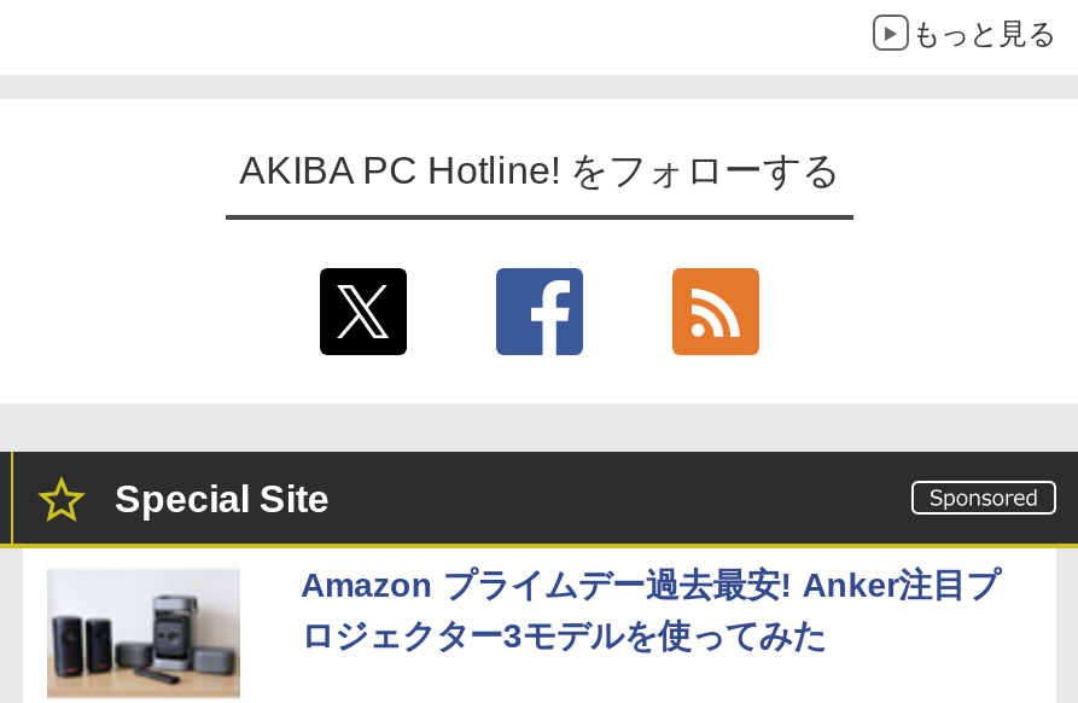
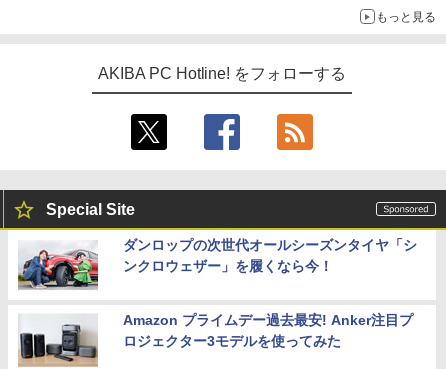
none -> [18,237,417,292] [image] | ダンロップの次世代オールシーズンタイヤ「シ | ンクロウェザー」を履くなら今！

